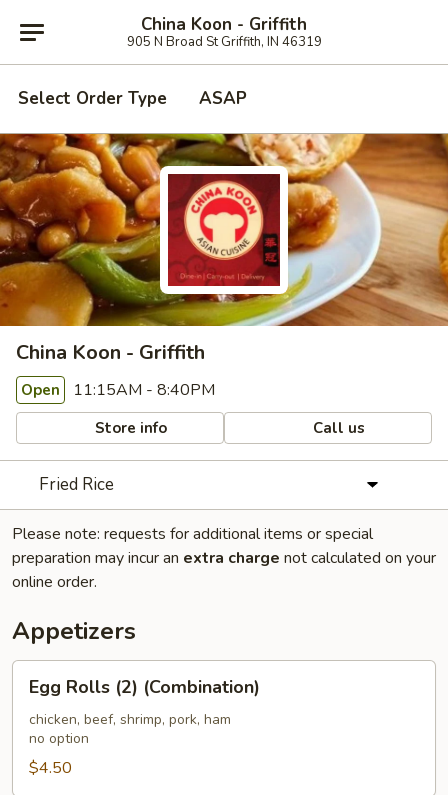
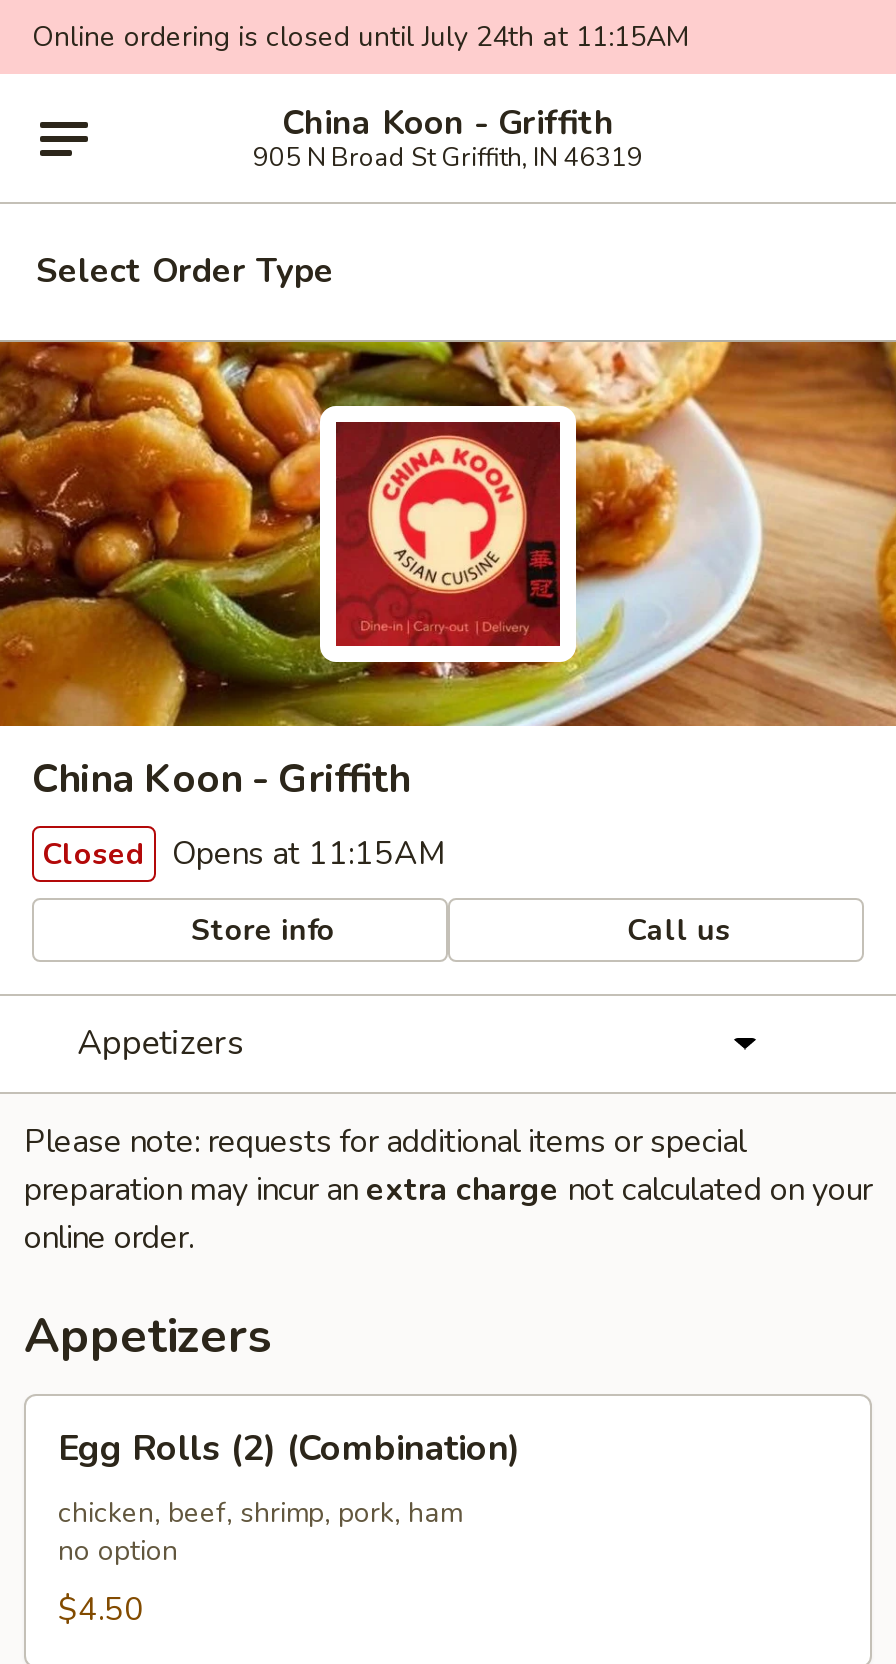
none -> [32,18,688,56] Online ordering is closed until July 24th at 11:15AM
[199,87,247,110] ASAP -> none
[21,379,215,401] Open 11:15AM - 8:40PM -> [42,832,446,876] Closed Opens at 11:15AM
[39,473,114,496] Fried Rice -> [77,1020,243,1066] Appetizers

